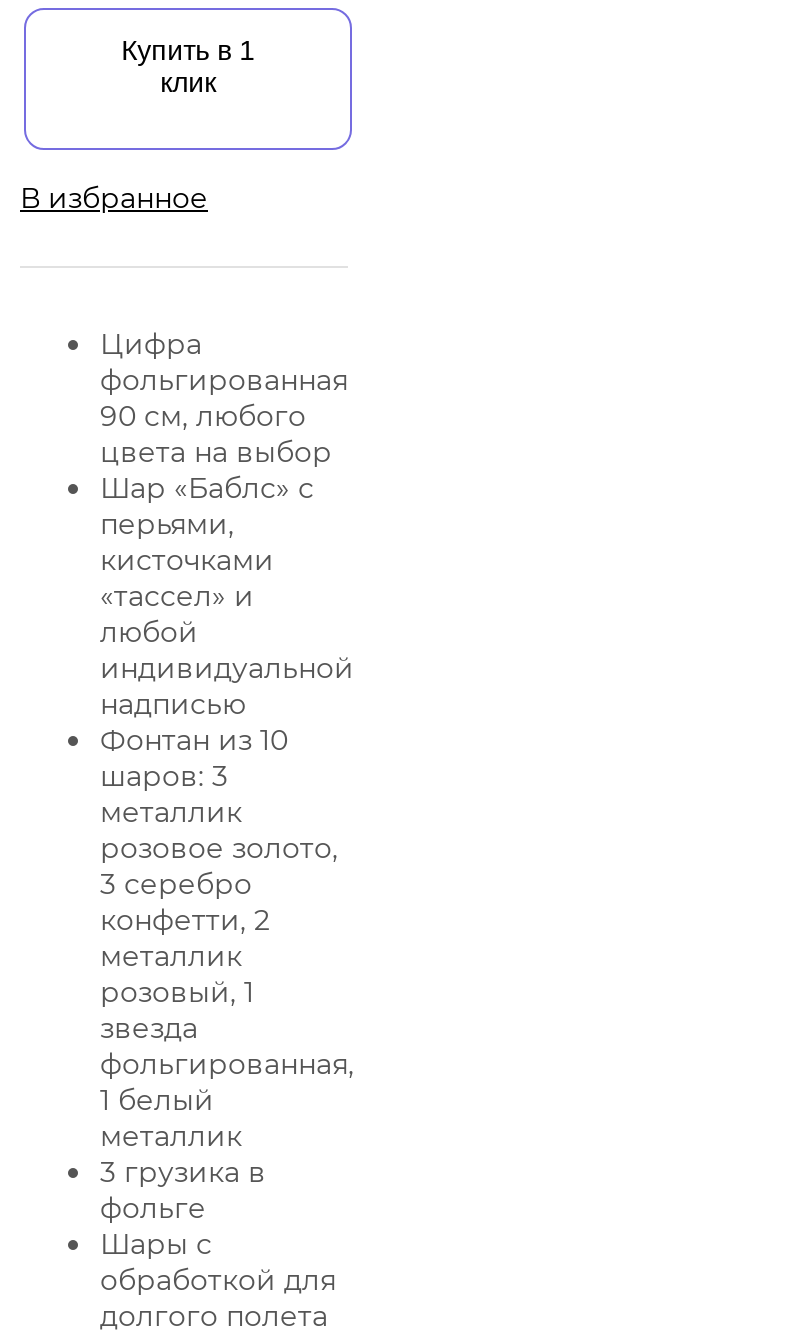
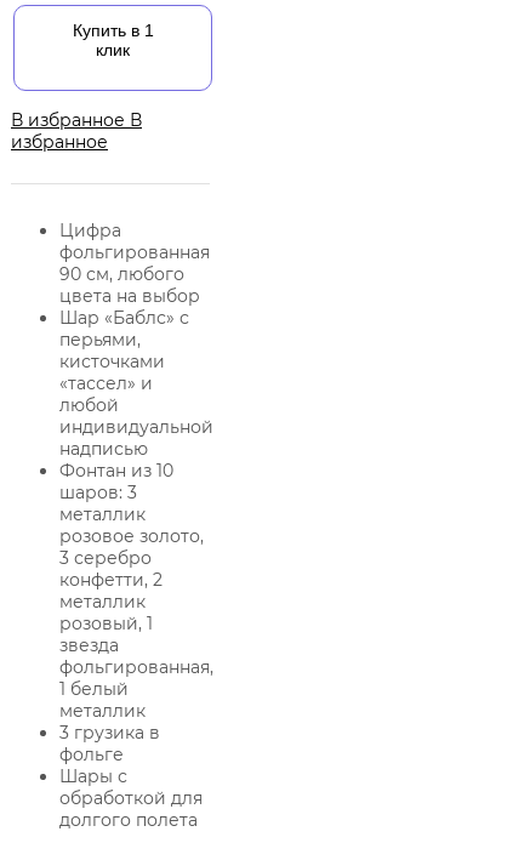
[20,180,208,216] В избранное -> [11,109,142,153] В избранное В | избранное

